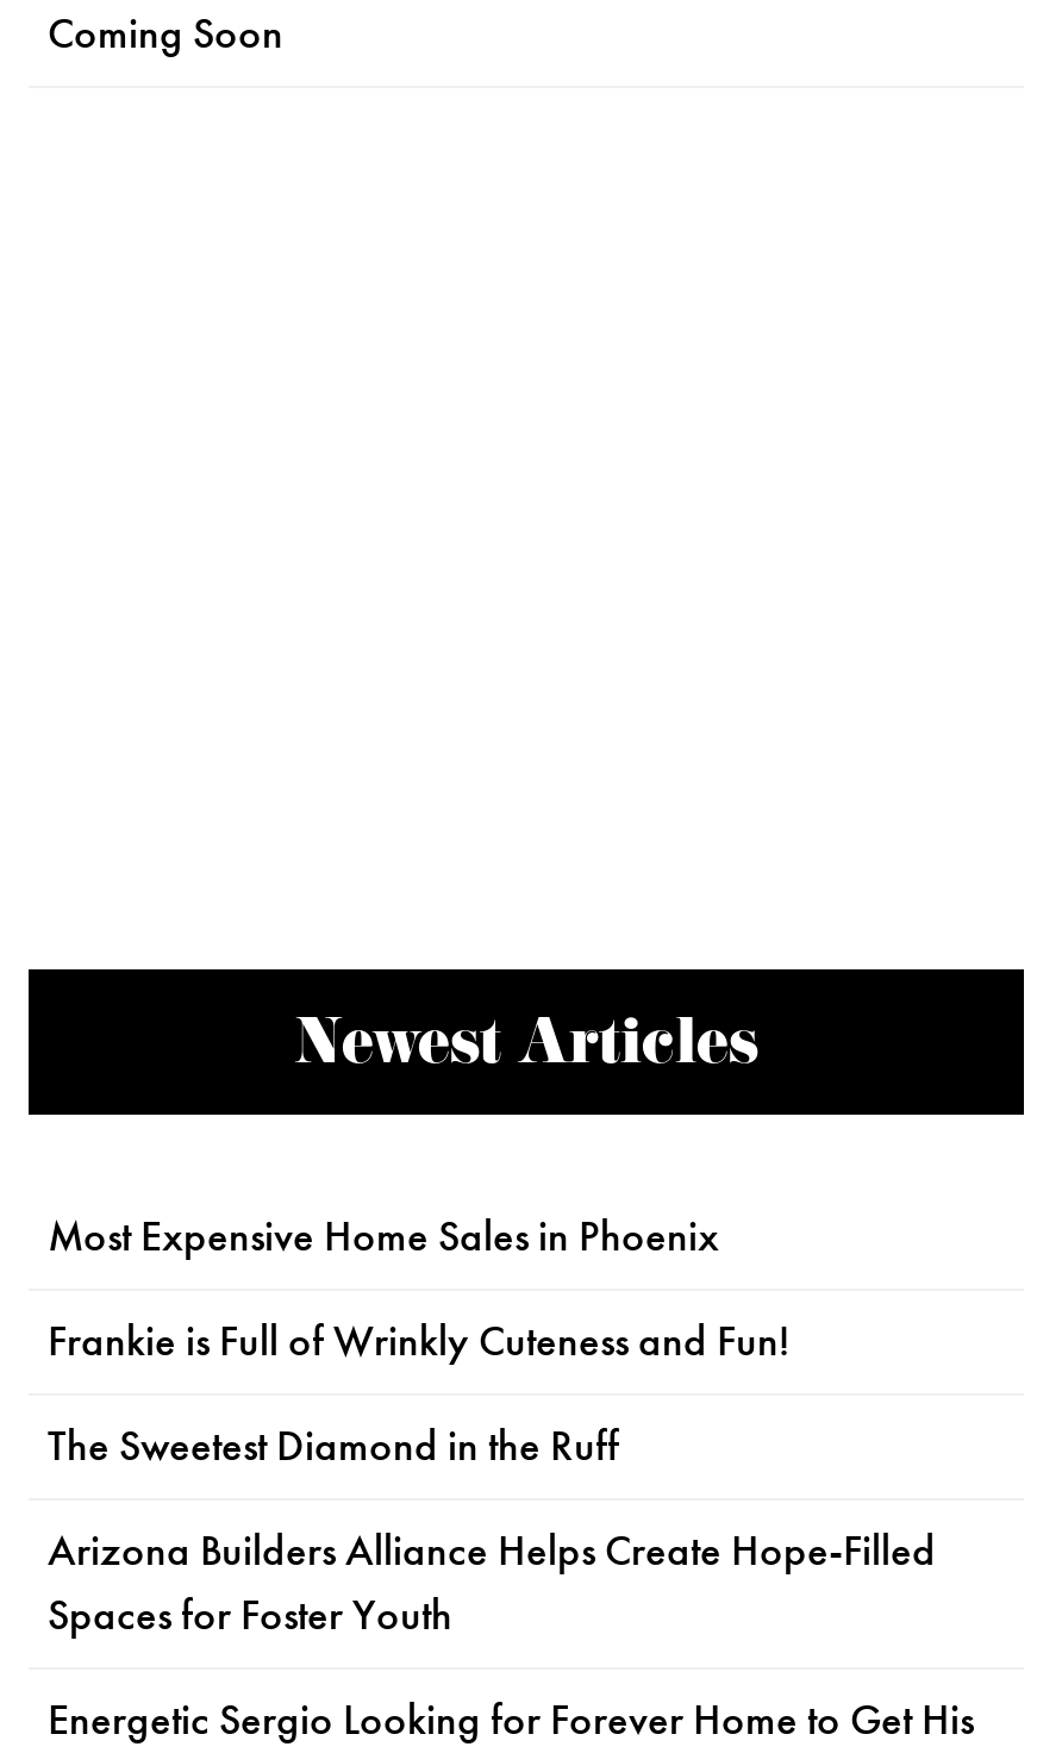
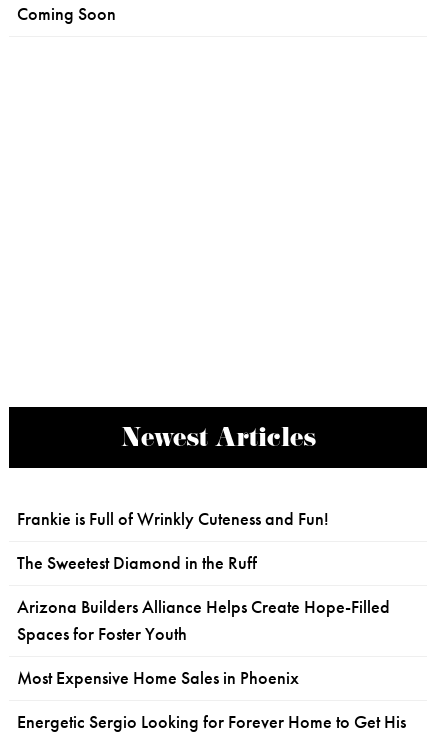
moved [48,1210,719,1262] -> [17,667,299,689]: Most Expensive Home Sales in Phoenix
moved [48,1315,936,1641] -> [17,508,390,645]: Frankie is Full of Wrinkly Cuteness and Fun! | The Sweetest Diamond in the Ruff | Arizona Builders Alliance Helps Create Hope-Filled | Spaces for Foster Youth

